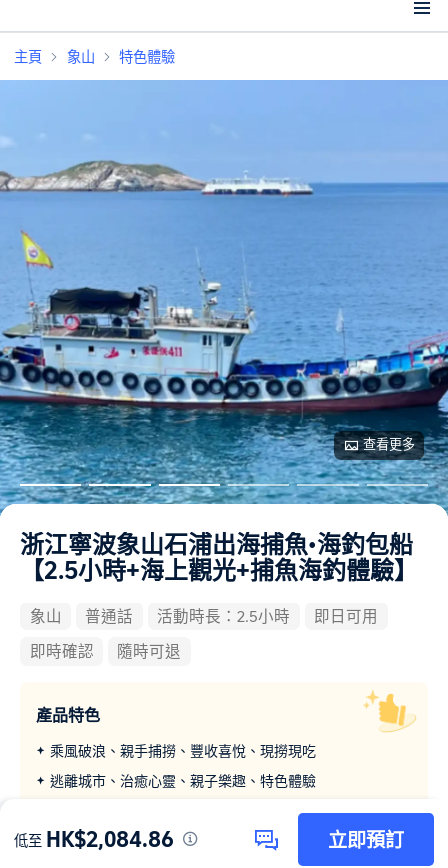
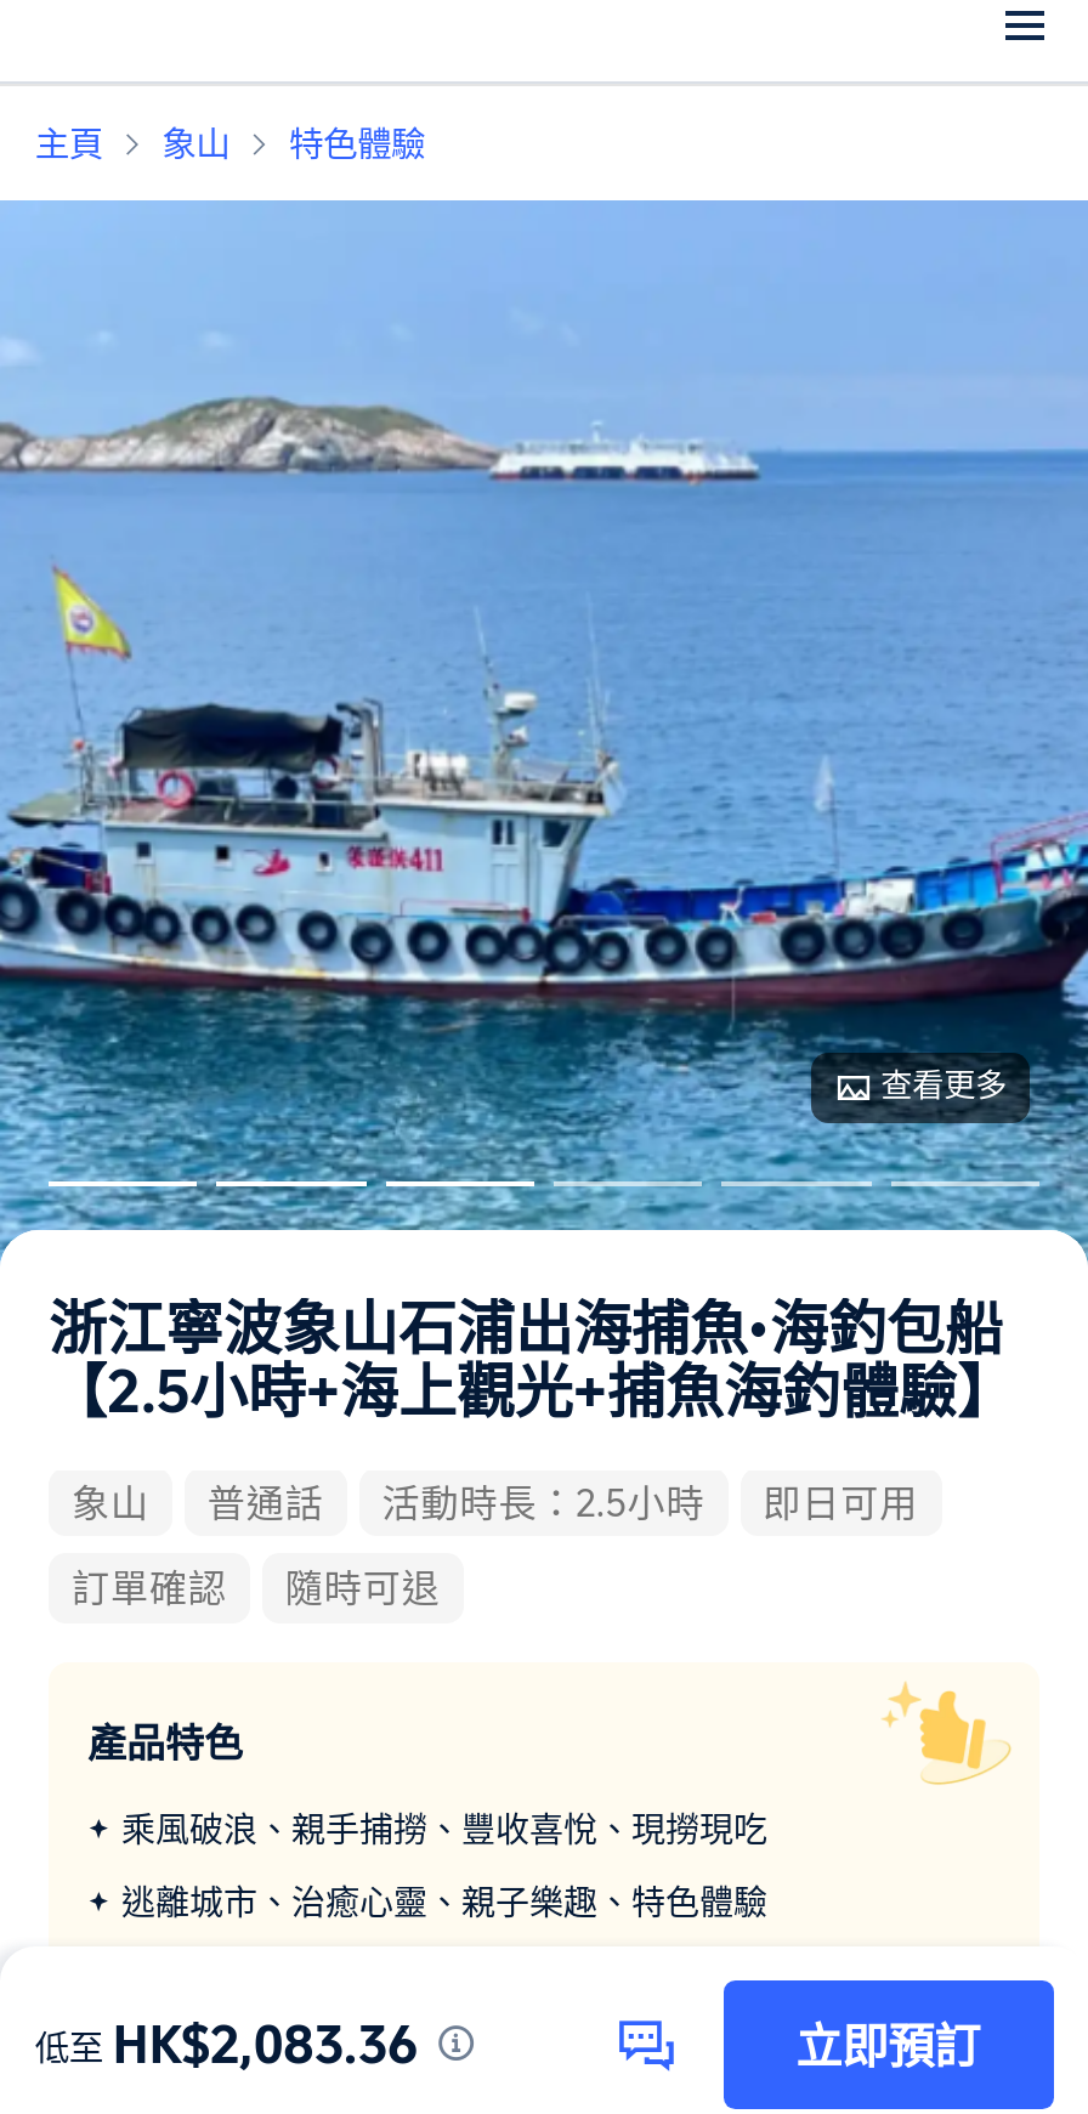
[29,642,93,661] 即時確認 -> [72,1565,227,1611] 訂單確認
[14,827,174,852] 低至 HK$2,084.86 -> [35,2014,418,2074] 低至 HK$2,083.36

